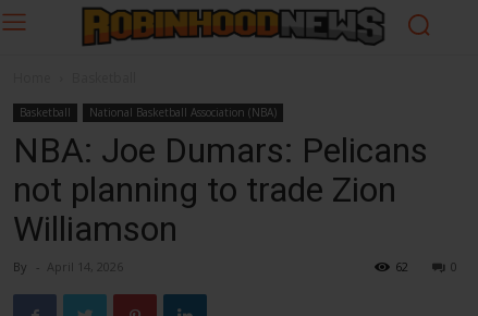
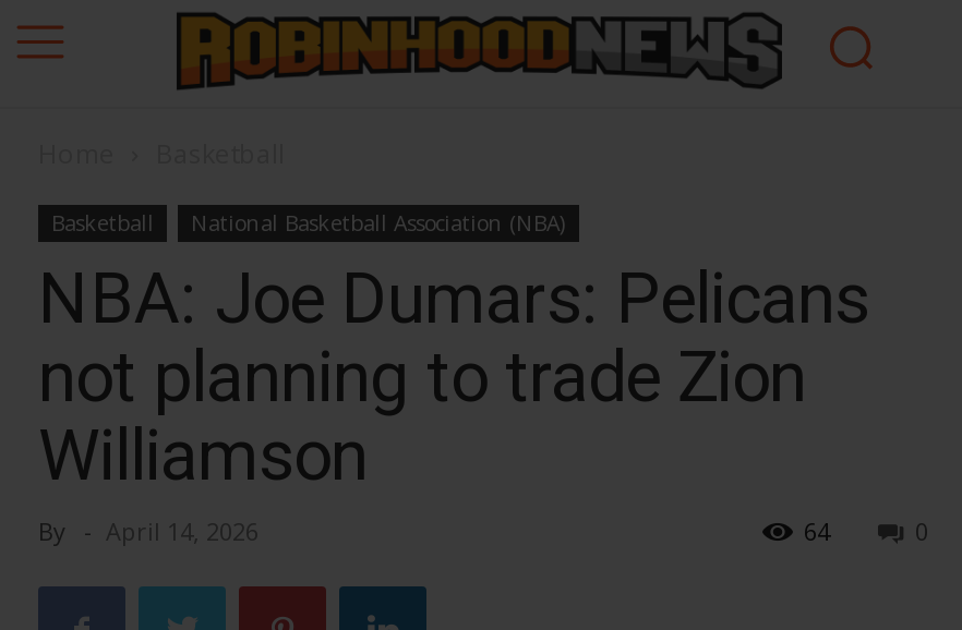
[395,259,408,275] 62 -> [804,515,830,548] 64

